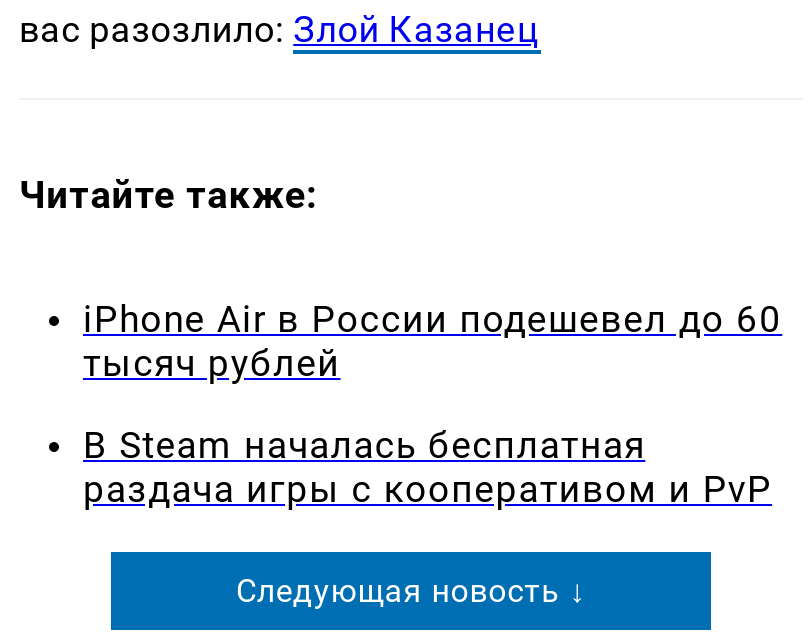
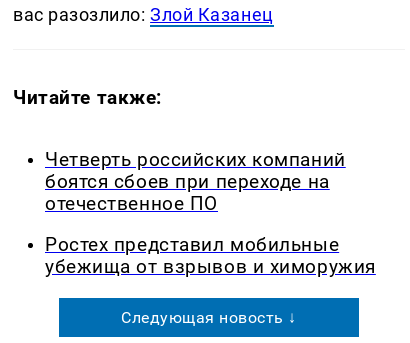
[83,298,782,386] iPhone Air в России подешевел до 60 | тысяч рублей -> [45,149,346,215] Четверть российских компаний | боятся сбоев при переходе на | отечественное ПО
[83,424,772,512] В Steam началась бесплатная | раздача игры с кооперативом и PvP -> [45,234,376,278] Ростех представил мобильные | убежища от взрывов и химоружия

